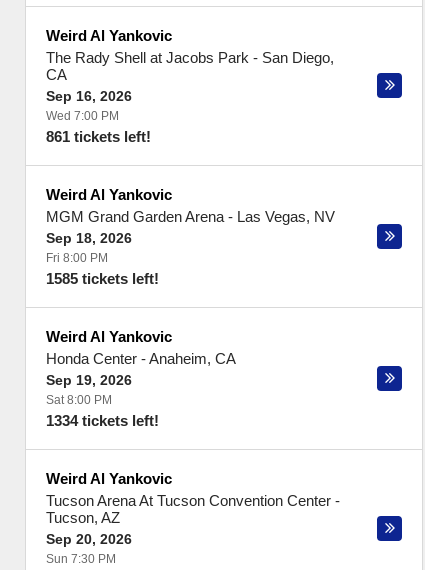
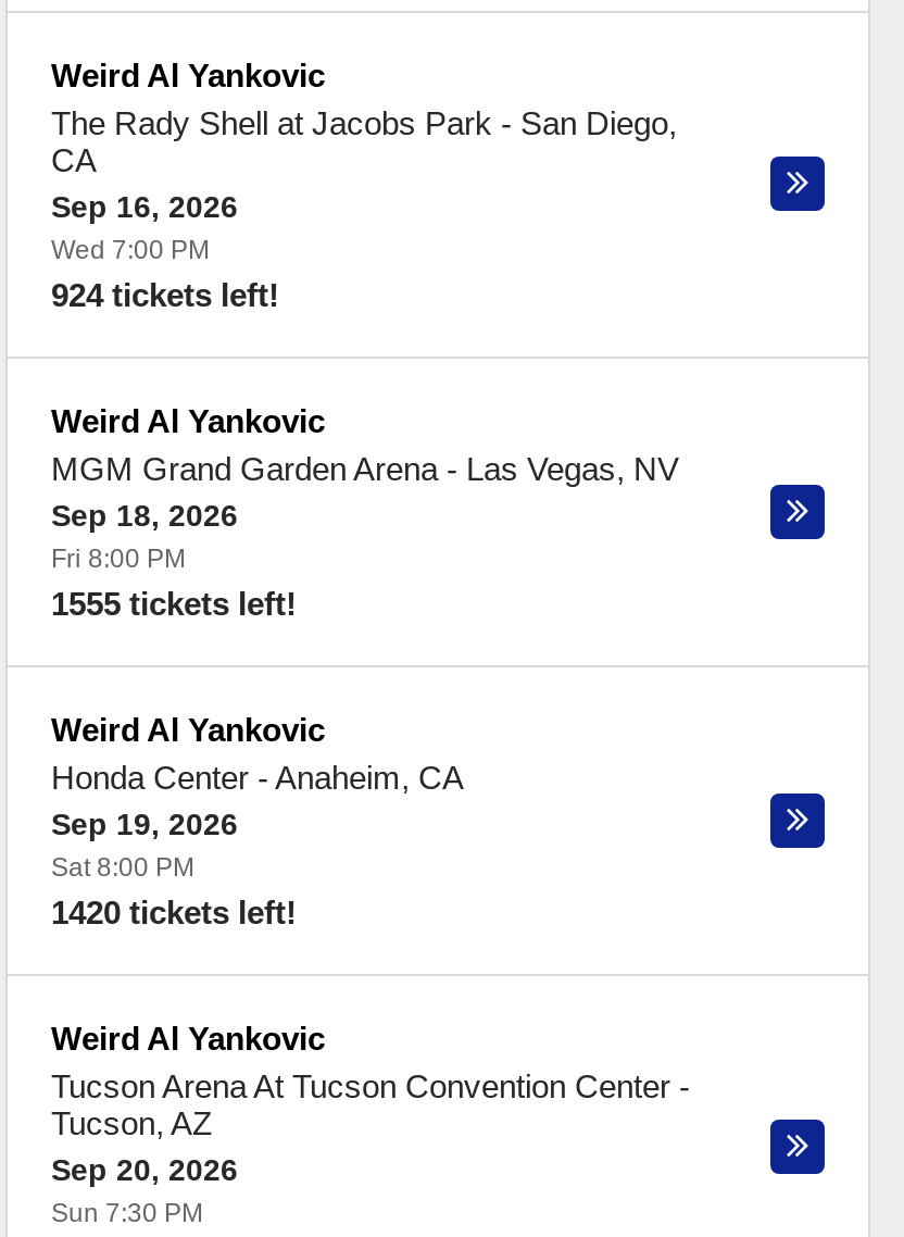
[46,128,151,145] 861 tickets left! -> [51,276,279,313] 924 tickets left!
[46,270,159,287] 1585 tickets left! -> [51,585,297,622] 1555 tickets left!
[46,412,159,429] 1334 tickets left! -> [51,894,297,930] 1420 tickets left!

